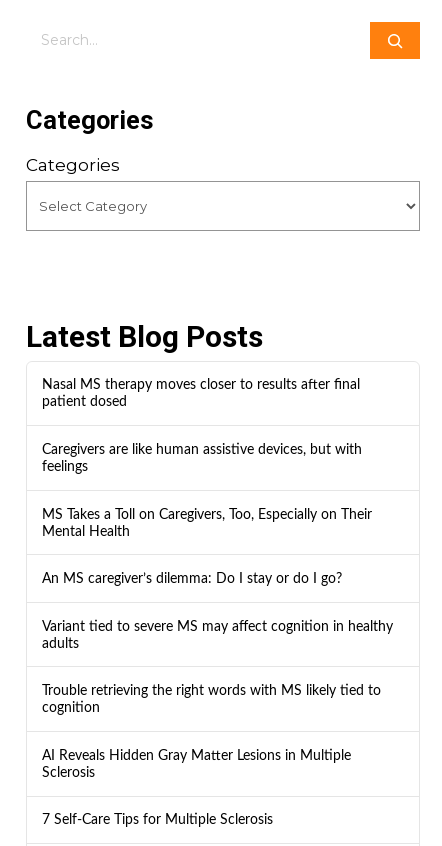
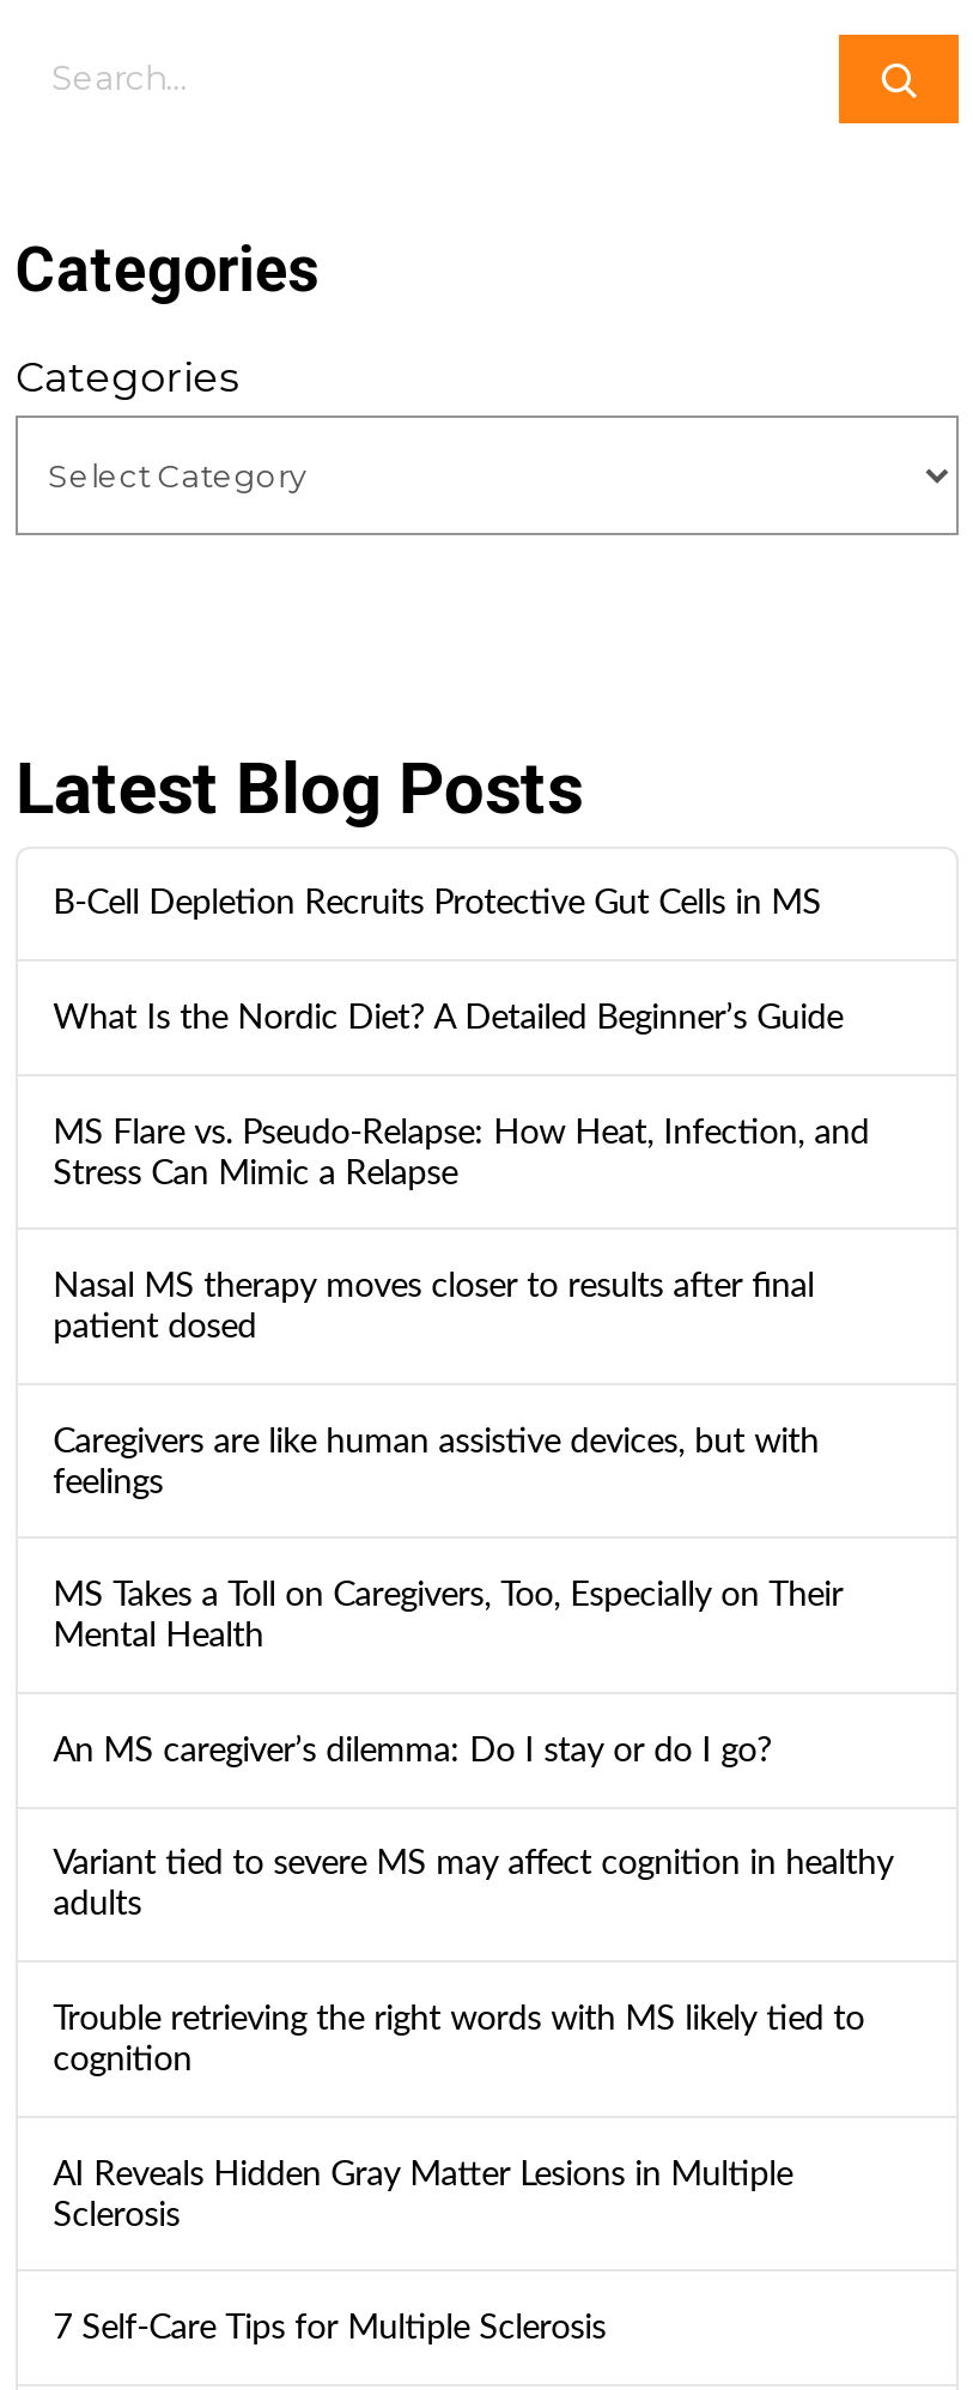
none -> [53,886,869,1190] B-Cell Depletion Recruits Protective Gut Cells in MS | What Is the Nordic Diet? A Detailed Beginner’s Guide | MS Flare vs. Pseudo-Relapse: How Heat, Infection, and | Stress Can Mimic a Relapse

